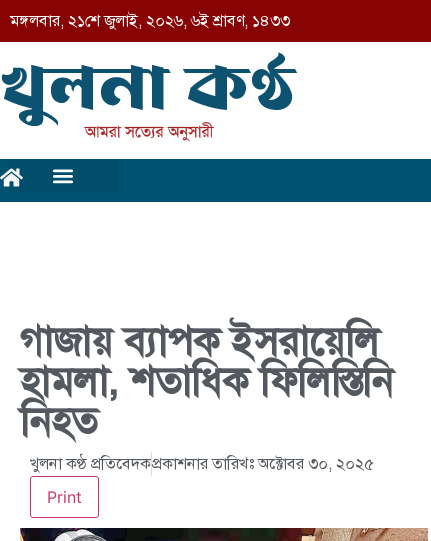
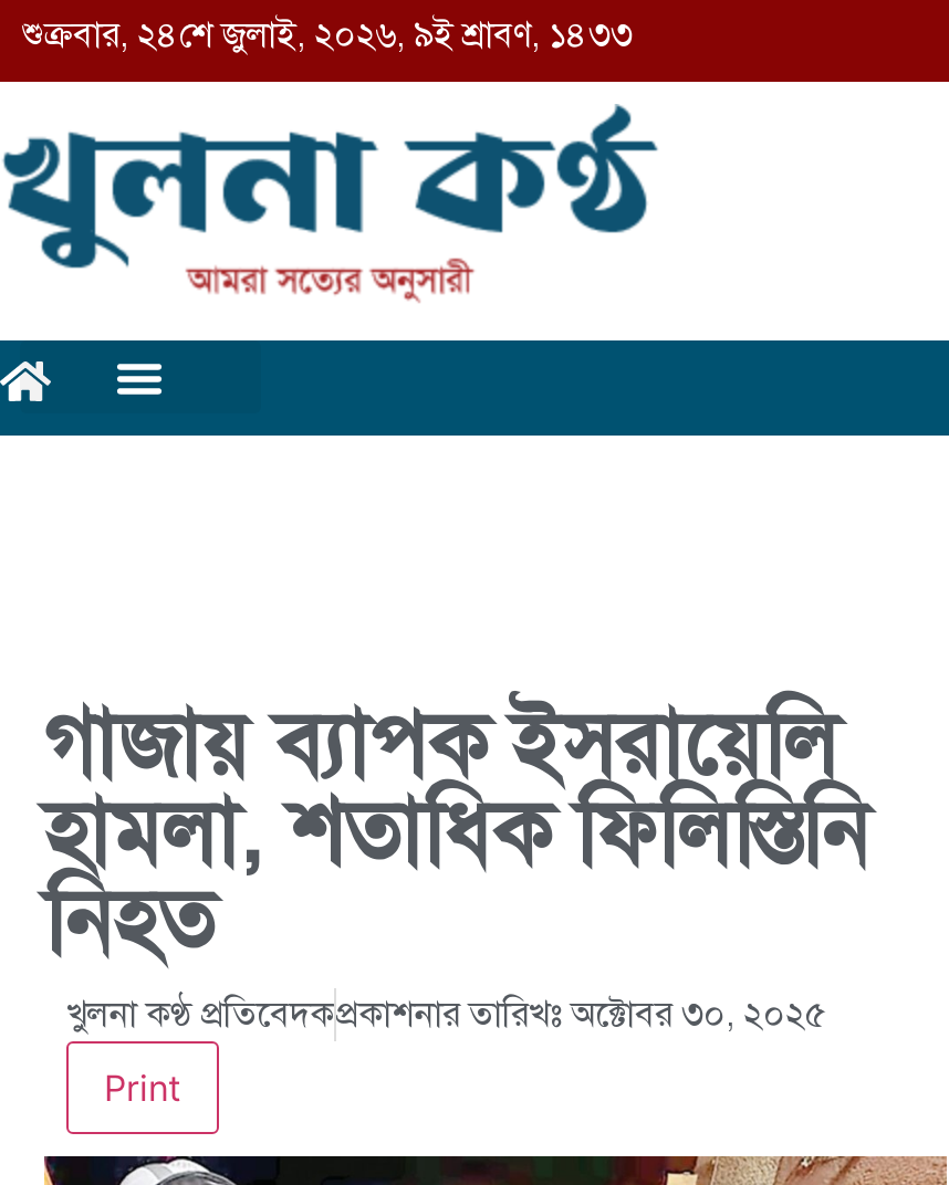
[10,10,290,31] মঙ্গলবার, ২১শে জুলাই, ২০২৬, ৬ই শ্রাবণ, ১৪৩৩ -> [22,11,633,57] শুক্রবার, ২৪শে জুলাই, ২০২৬, ৯ই শ্রাবণ, ১৪৩৩

